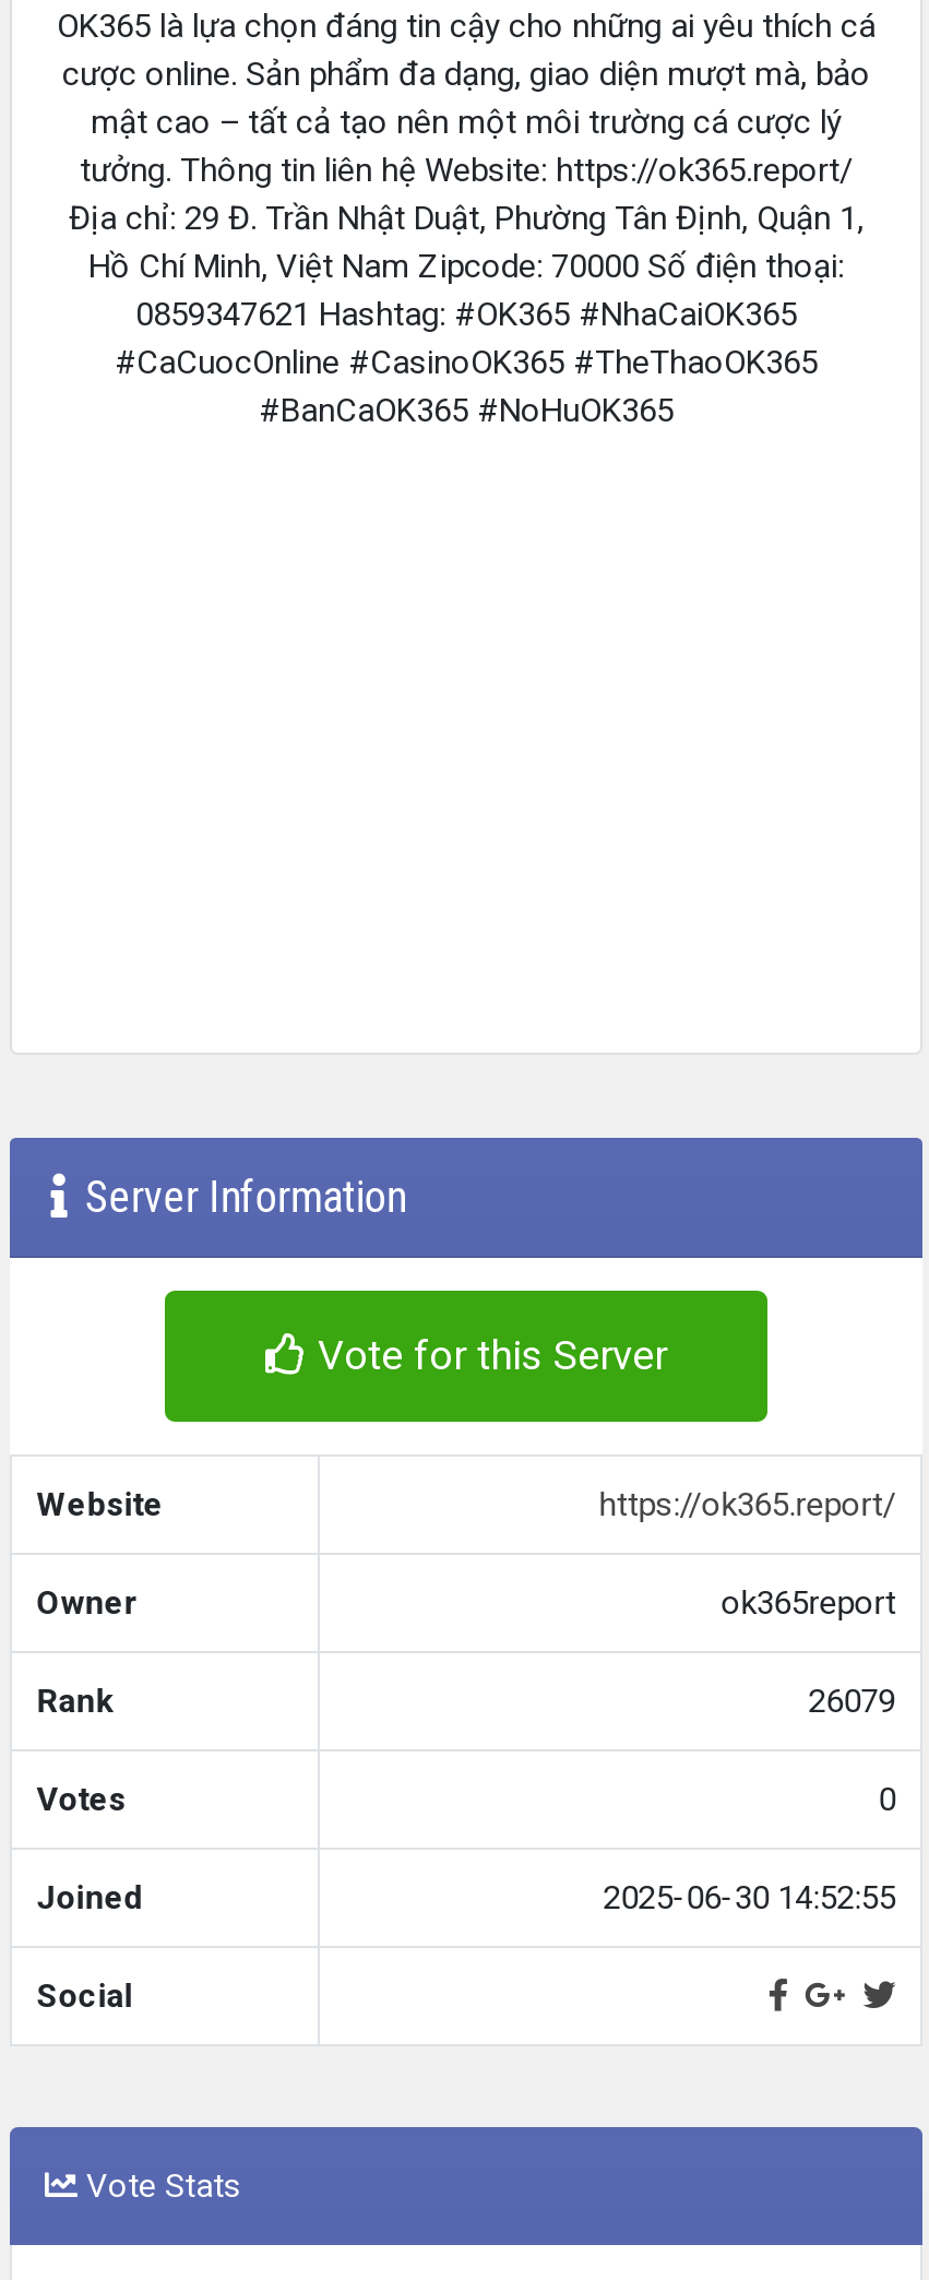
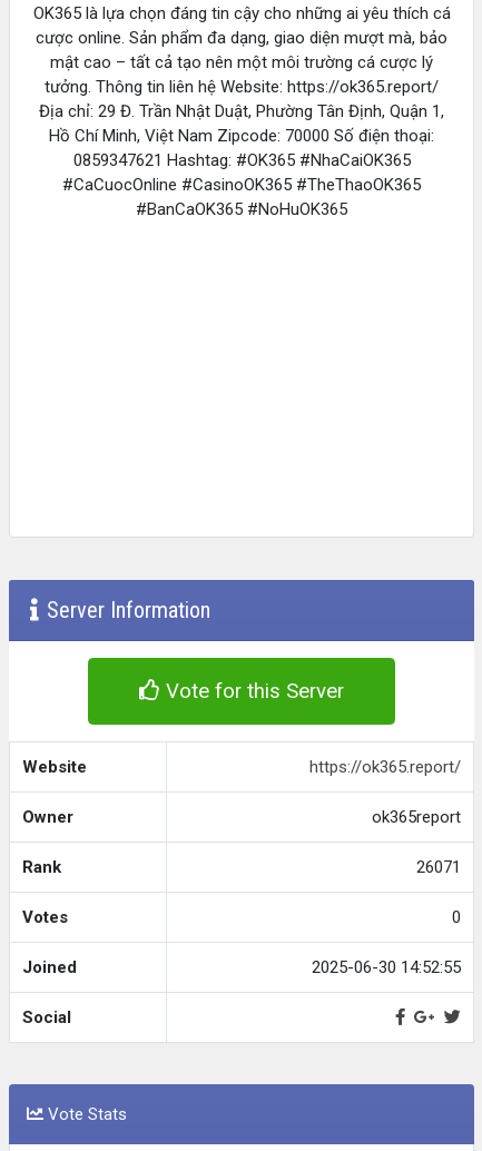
[808,1681,896,1721] 26079 -> [416,857,461,877] 26071

